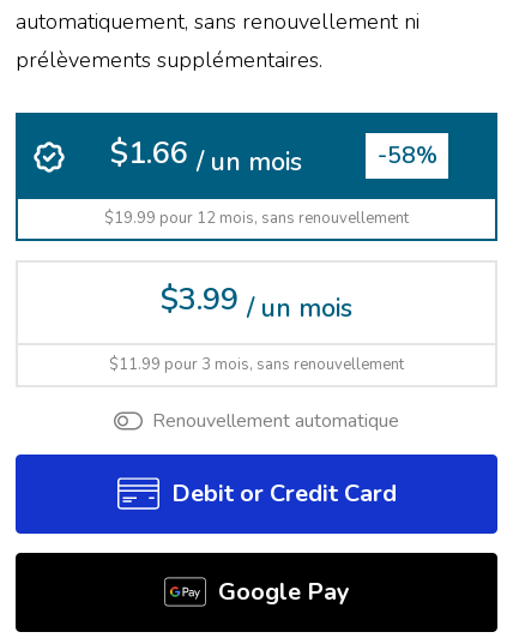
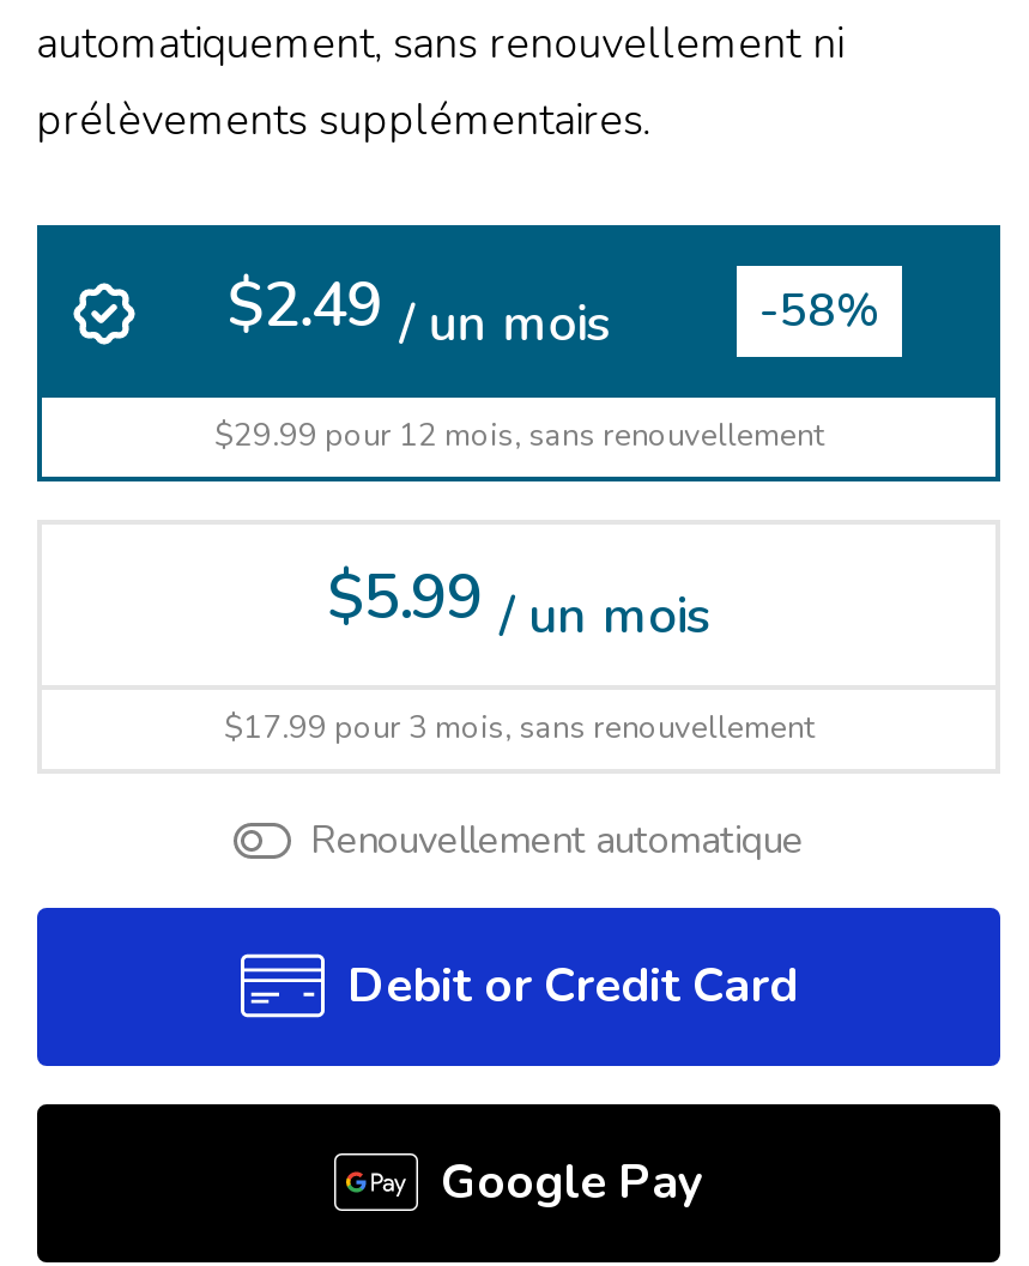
[111,132,302,180] $1.66 / un mois -> [227,264,610,360] $2.49 / un mois
[104,207,409,229] $19.99 pour 12 mois, sans renouvellement -> [214,414,823,458] $29.99 pour 12 mois, sans renouvellement
[161,279,352,327] $3.99 / un mois -> [327,556,710,653] $5.99 / un mois
[109,354,404,376] $11.99 pour 3 mois, sans renouvellement -> [224,708,813,751] $17.99 pour 3 mois, sans renouvellement

